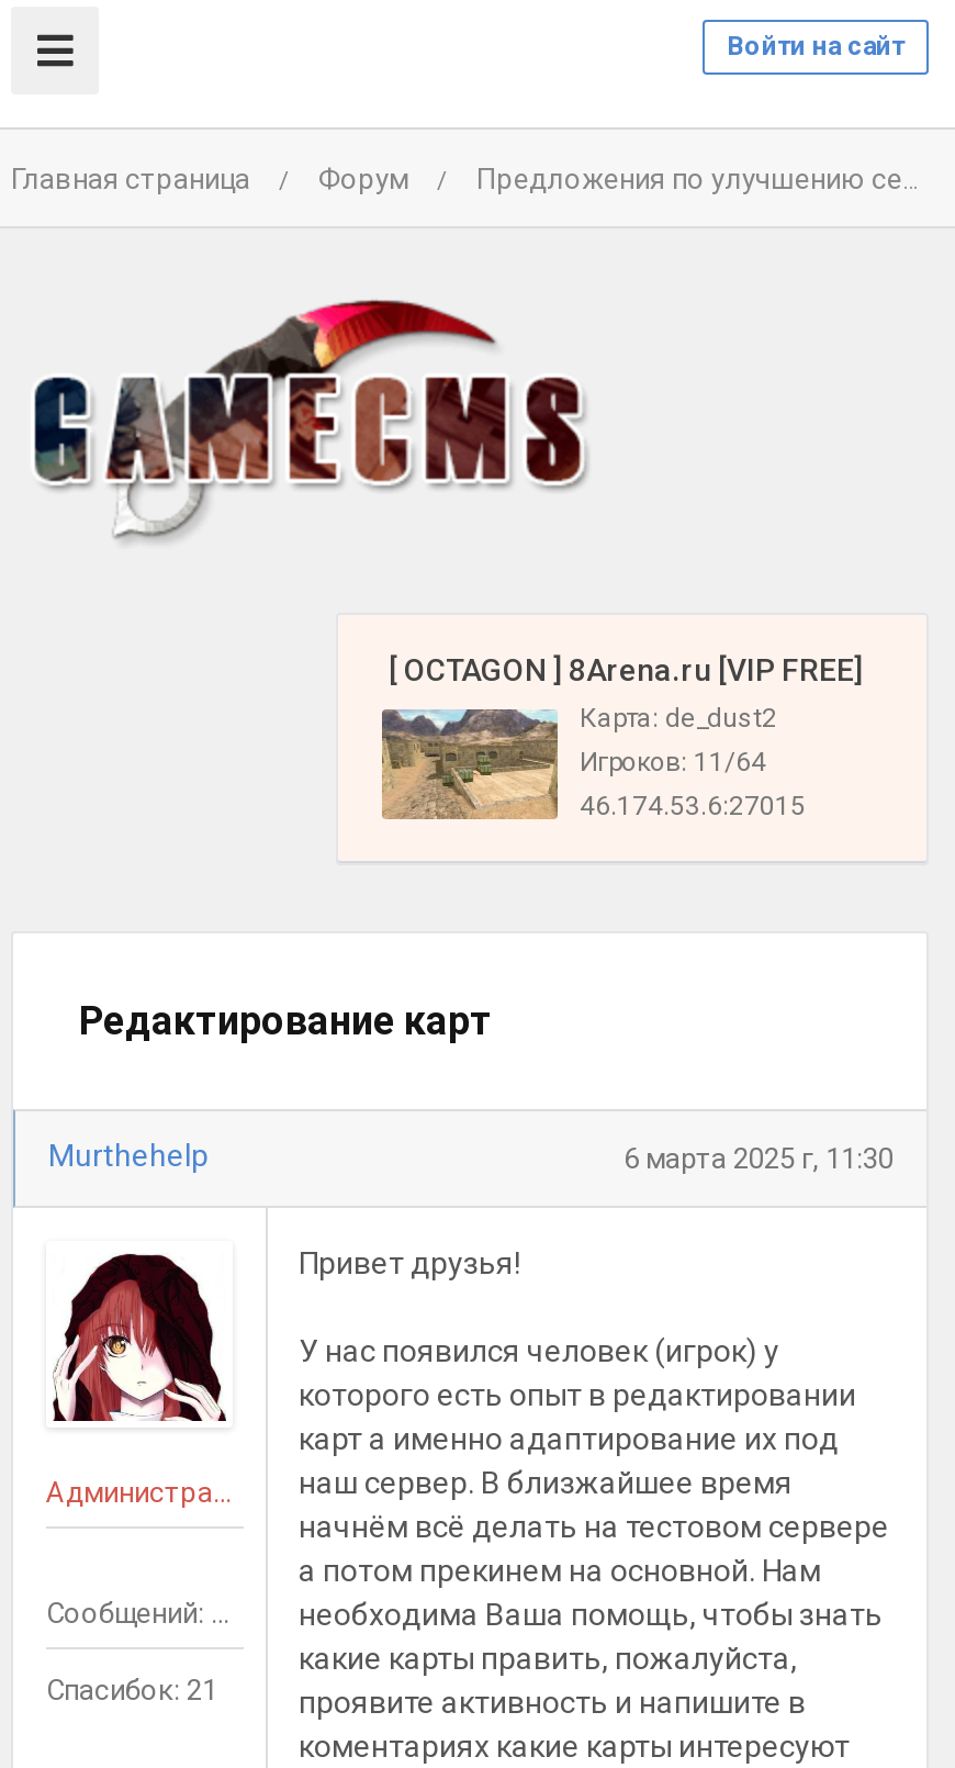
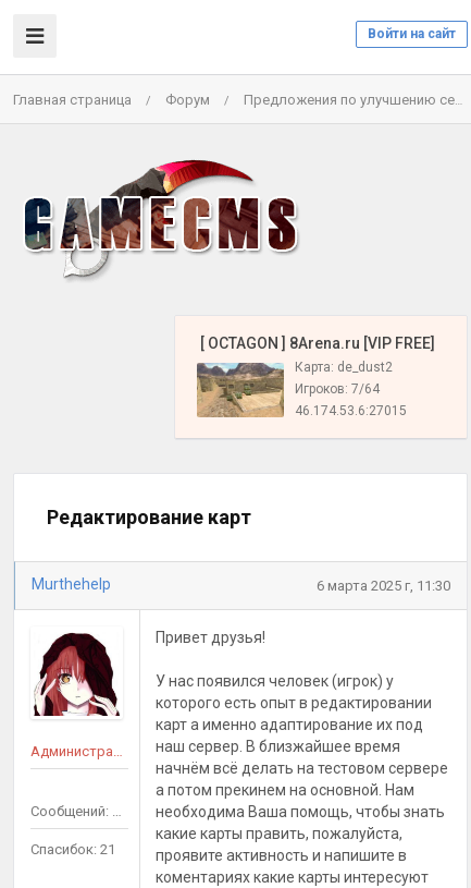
[580,747,766,777] Игроков: 11/64 -> [295,381,380,397] Игроков: 7/64

